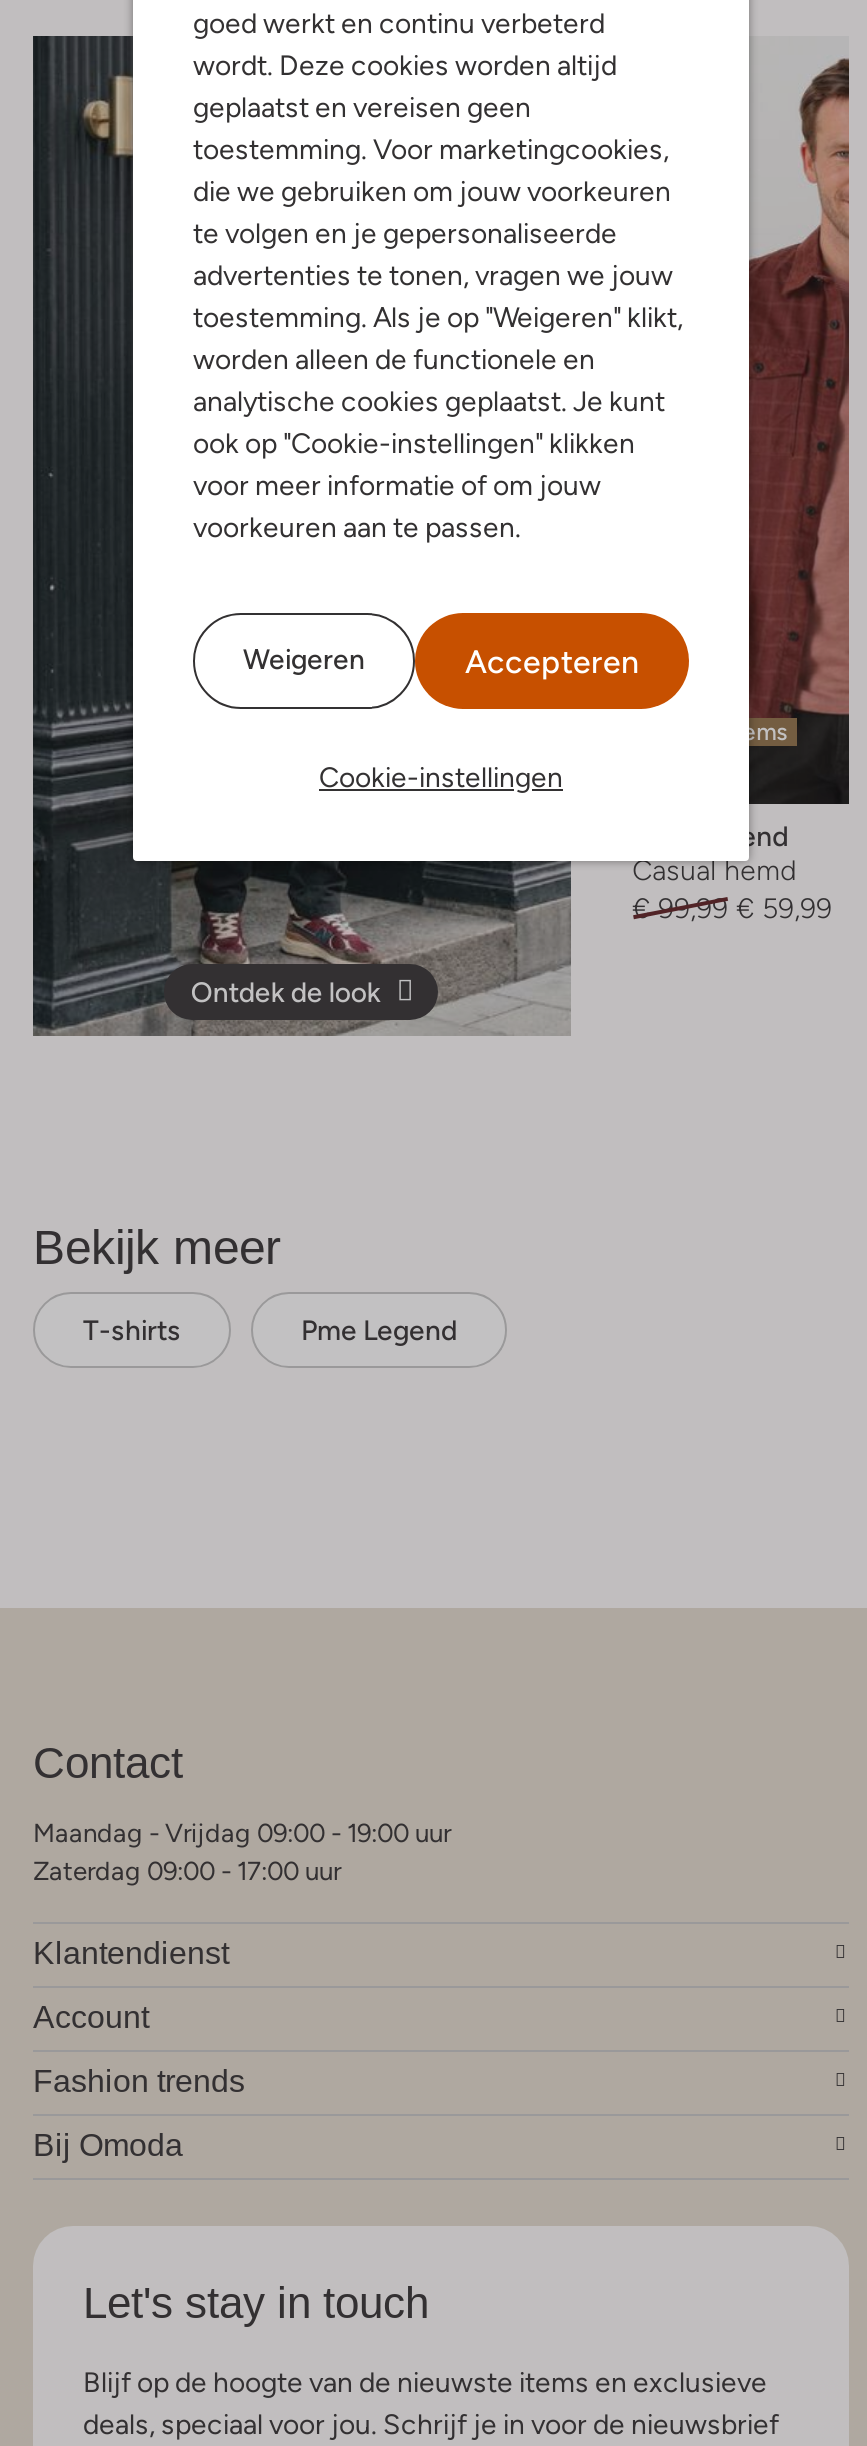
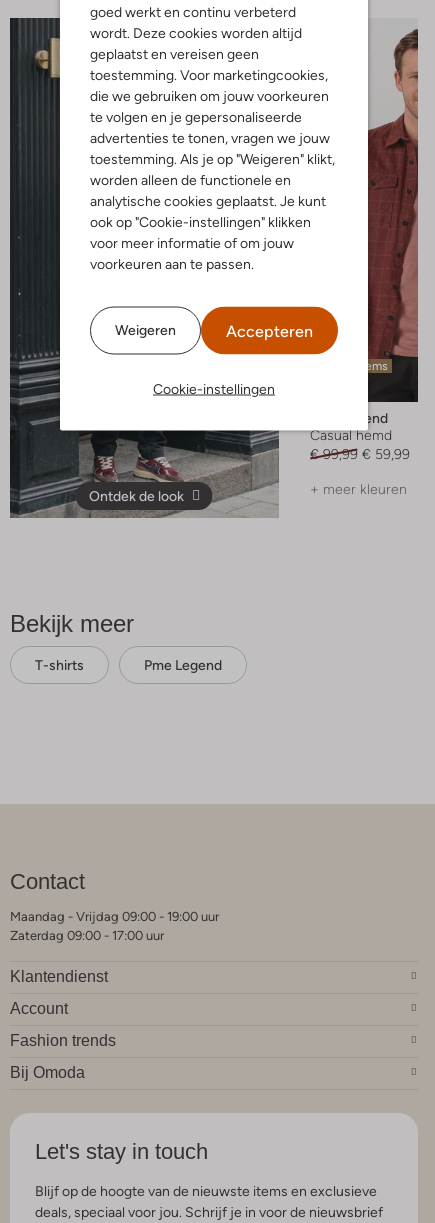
none -> [310,481,407,497] + meer kleuren

